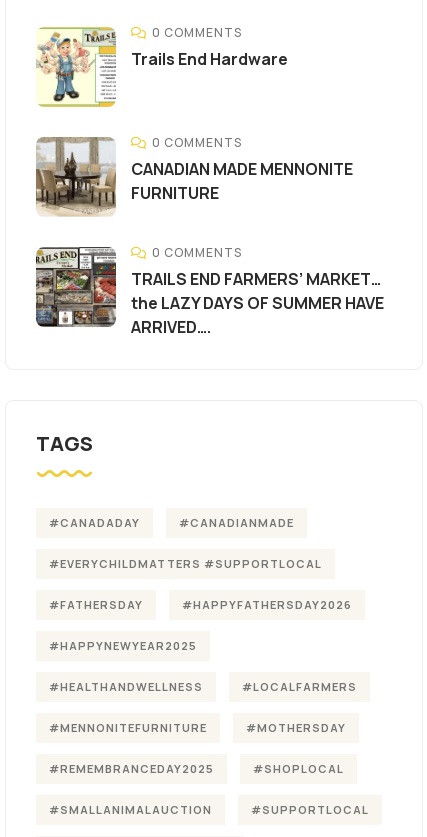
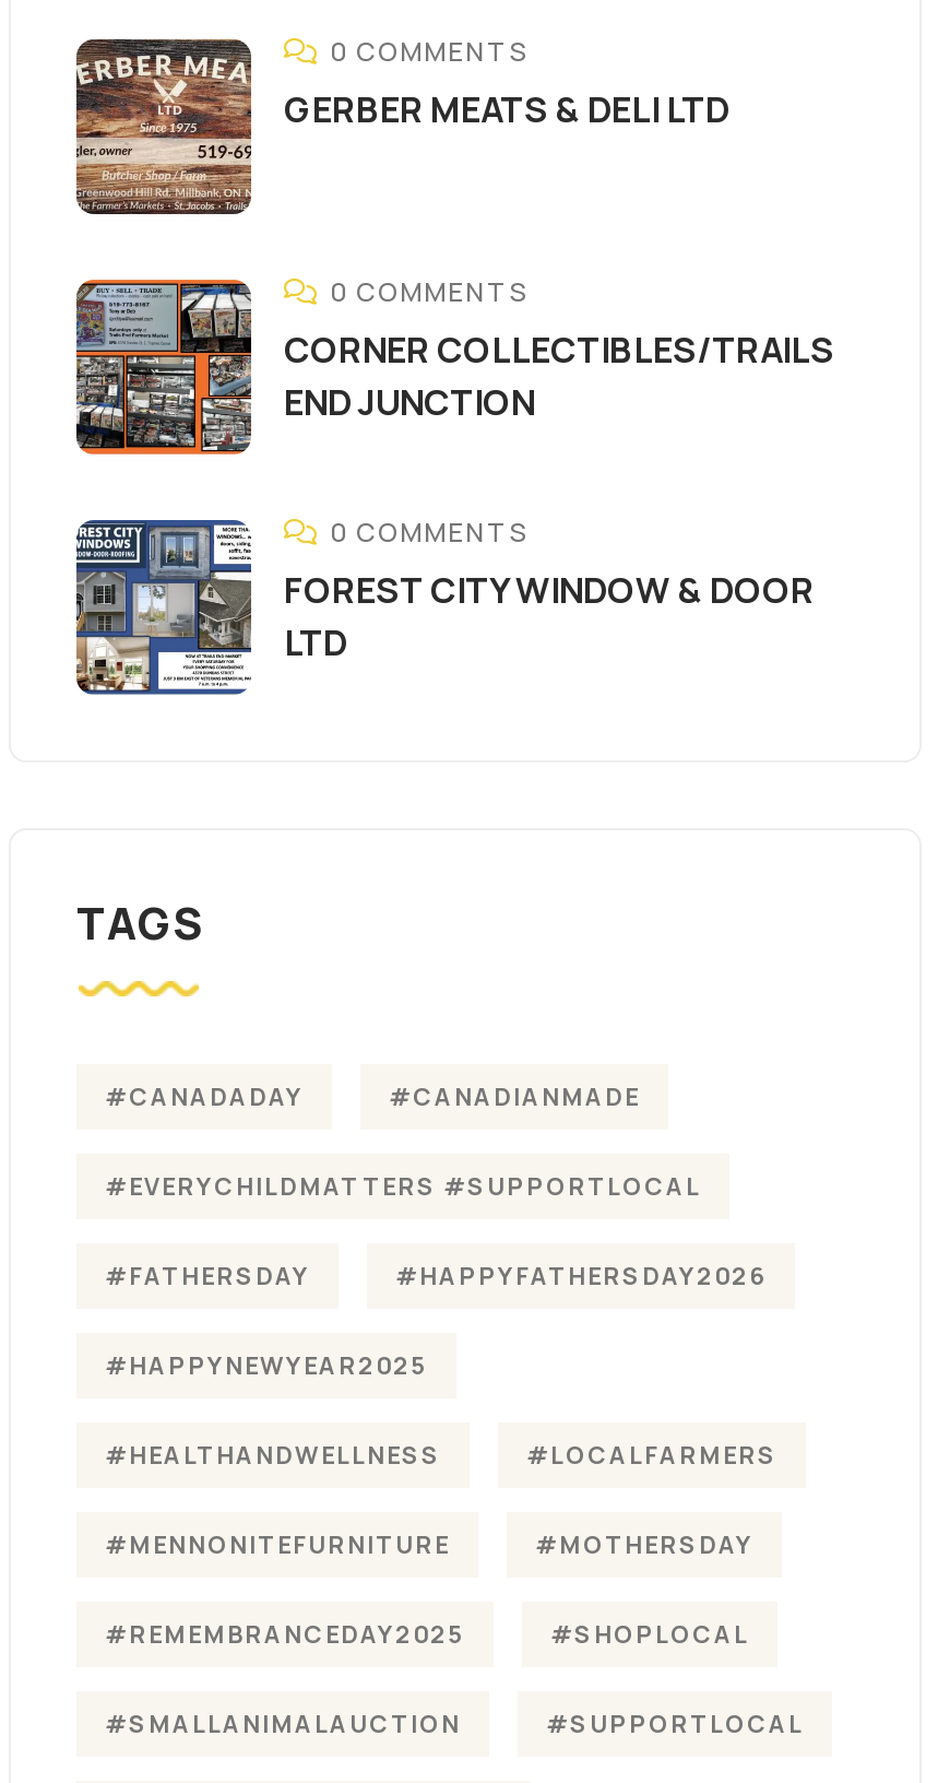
[36,26,288,108] [image] | Trails End Hardware -> [74,37,729,216] [image] | GERBER MEATS & DELI LTD
[36,136,353,217] [image] | CANADIAN MADE MENNONITE | FURNITURE -> [74,278,834,457] [image] | CORNER COLLECTIBLES/TRAILS | END JUNCTION
[35,247,384,338] [image] | TRAILS END FARMERS’ MARKET… | the LAZY DAYS OF SUMMER HAVE | ARRIVED…. -> [74,520,815,697] [image] | FOREST CITY WINDOW & DOOR | LTD

